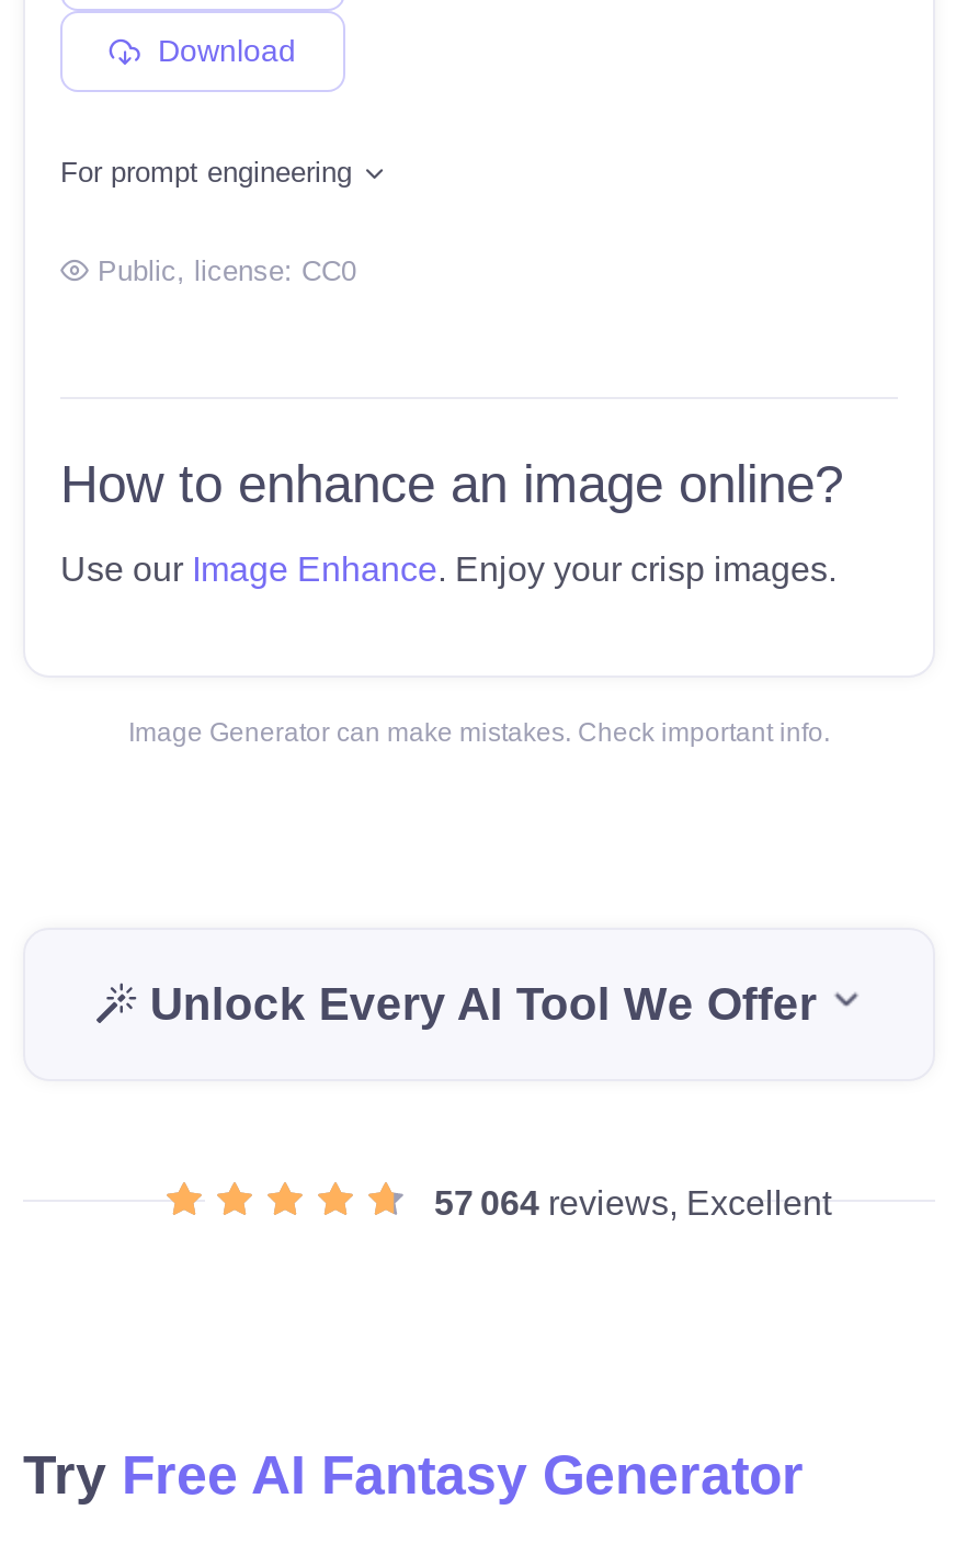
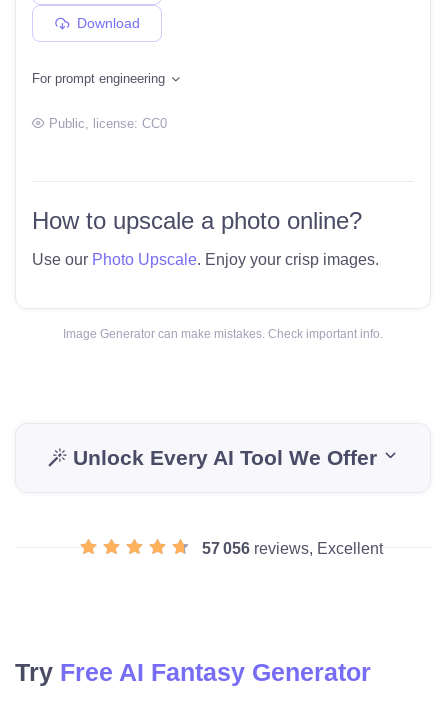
[60,453,843,512] How to enhance an image online? -> [32,207,362,234] How to upscale a photo online?
[60,550,836,587] Use our Image Enhance. Enjoy your crisp images. -> [32,251,379,268] Use our Photo Upscale. Enjoy your crisp images.
[434,1183,831,1221] 57 064 reviews, Excellent -> [202,540,383,557] 57 056 reviews, Excellent

